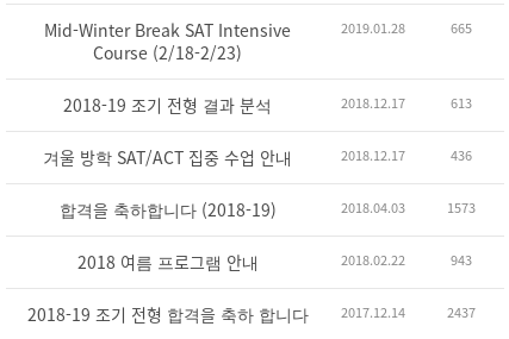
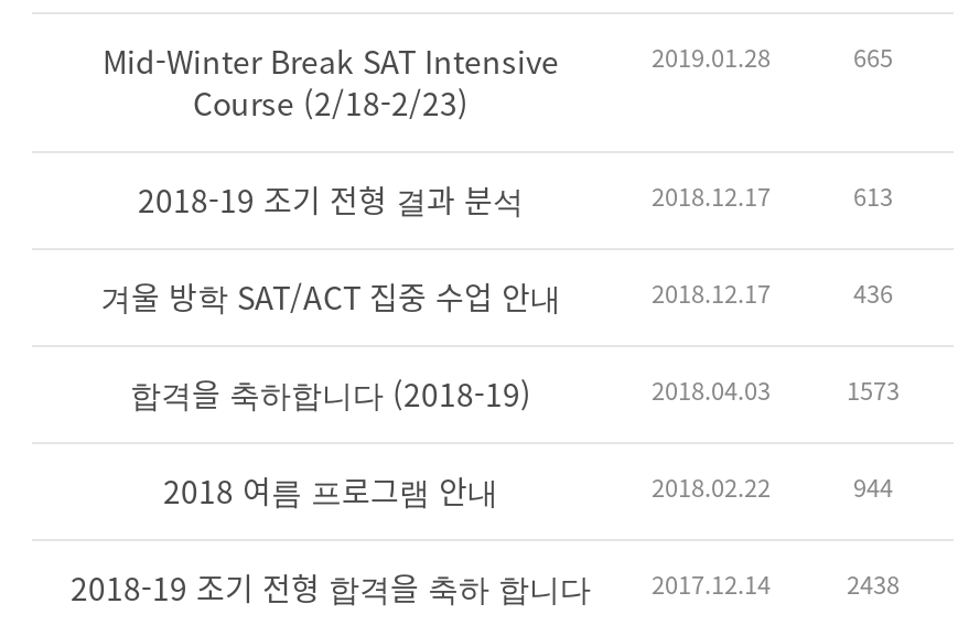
[450,250,471,270] 943 -> [853,468,893,506] 944
[446,302,475,322] 2437 -> [847,565,900,603] 2438

